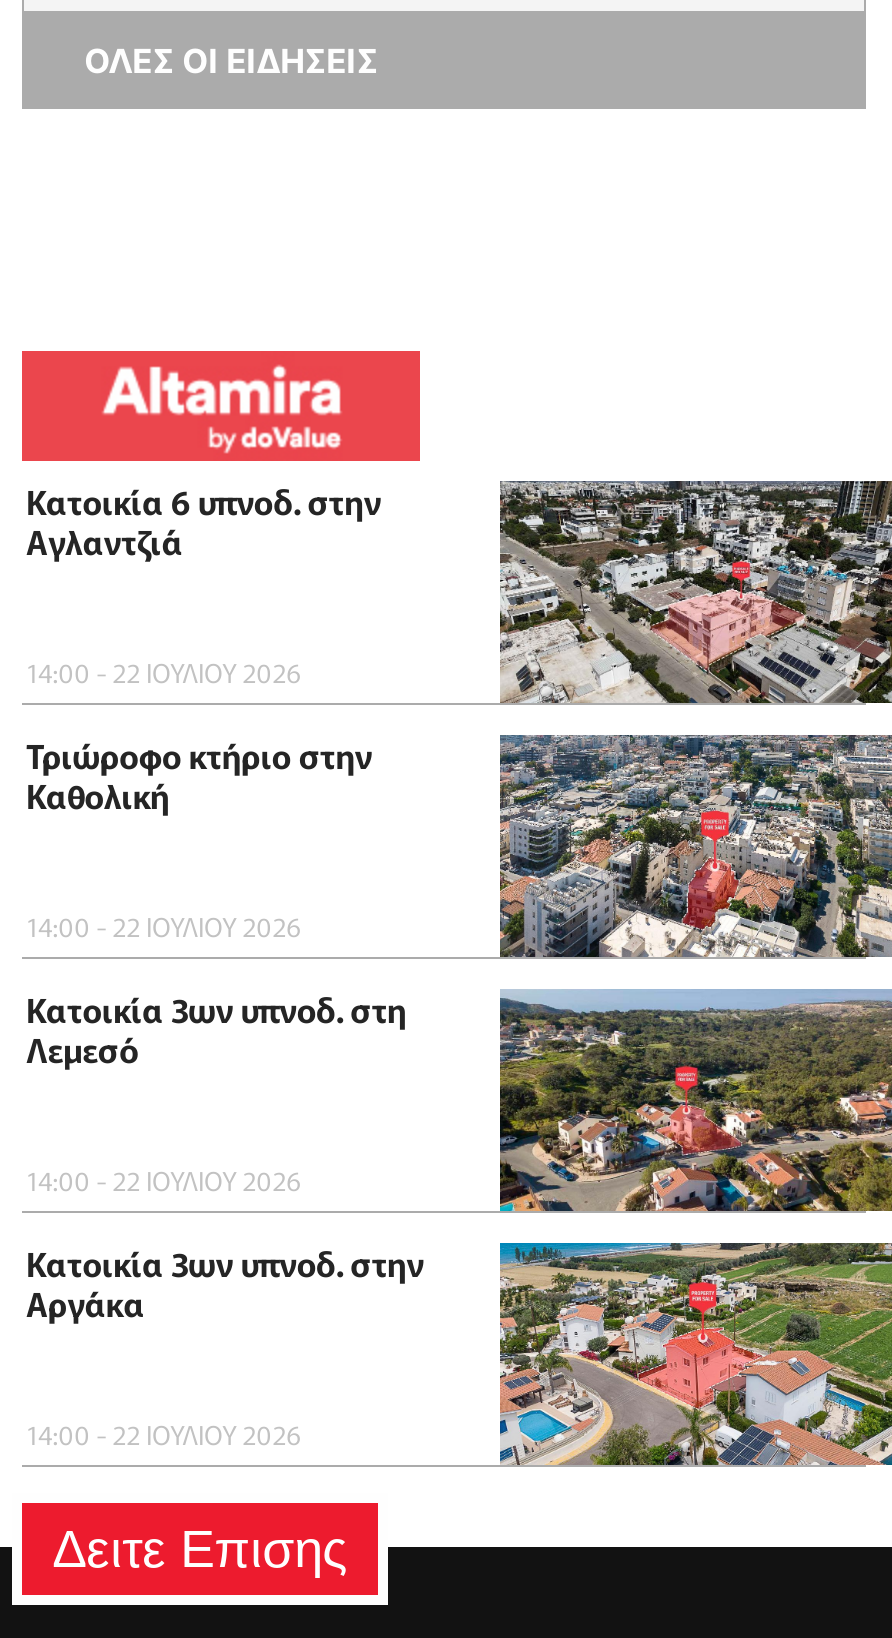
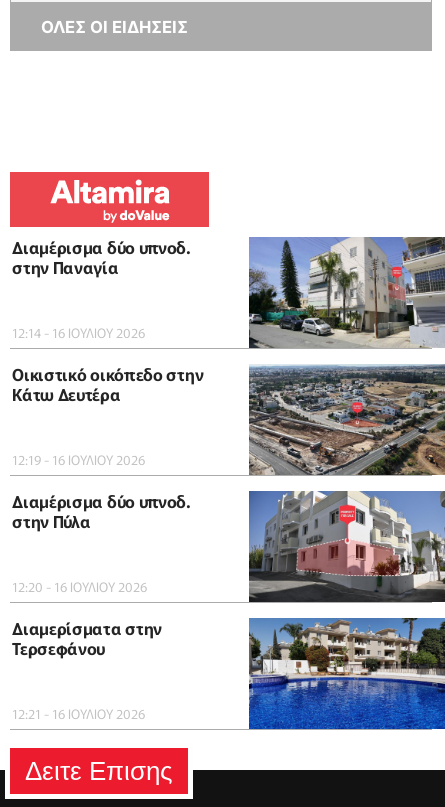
[26,477,381,565] Κατοικία 6 υπνοδ. στην | Αγλαντζιά -> [12,235,190,279] Διαμέρισμα δύο υπνοδ. | στην Παναγία
[498,479,886,705] [image] -> [248,236,442,349] [image]
[26,653,300,691] 14:00 - 22 ΙΟΥΛΙΟΥ 2026 -> [12,323,145,342] 12:14 - 16 ΙΟΥΛΙΟΥ 2026
[26,731,372,819] Τριώροφο κτήριο στην | Καθολική -> [12,362,203,406] Οικιστικό οικόπεδο στην | Κάτω Δευτέρα
[500,735,886,959] [image] -> [249,364,442,476] [image]
[26,907,300,945] 14:00 - 22 ΙΟΥΛΙΟΥ 2026 -> [12,450,145,469] 12:19 - 16 ΙΟΥΛΙΟΥ 2026
[26,985,406,1073] Κατοικία 3ων υπνοδ. στη | Λεμεσό -> [12,489,190,533] Διαμέρισμα δύο υπνοδ. | στην Πύλα
[498,989,886,1213] [image] -> [248,491,442,603] [image]
[26,1161,300,1199] 14:00 - 22 ΙΟΥΛΙΟΥ 2026 -> [12,577,147,596] 12:20 - 16 ΙΟΥΛΙΟΥ 2026
[26,1239,424,1327] Κατοικία 3ων υπνοδ. στην | Αργάκα -> [12,616,162,660] Διαμερίσματα στην | Τερσεφάνου
[498,1241,886,1467] [image] -> [248,617,442,730] [image]
[26,1414,300,1452] 14:00 - 22 ΙΟΥΛΙΟΥ 2026 -> [12,704,145,723] 12:21 - 16 ΙΟΥΛΙΟΥ 2026

